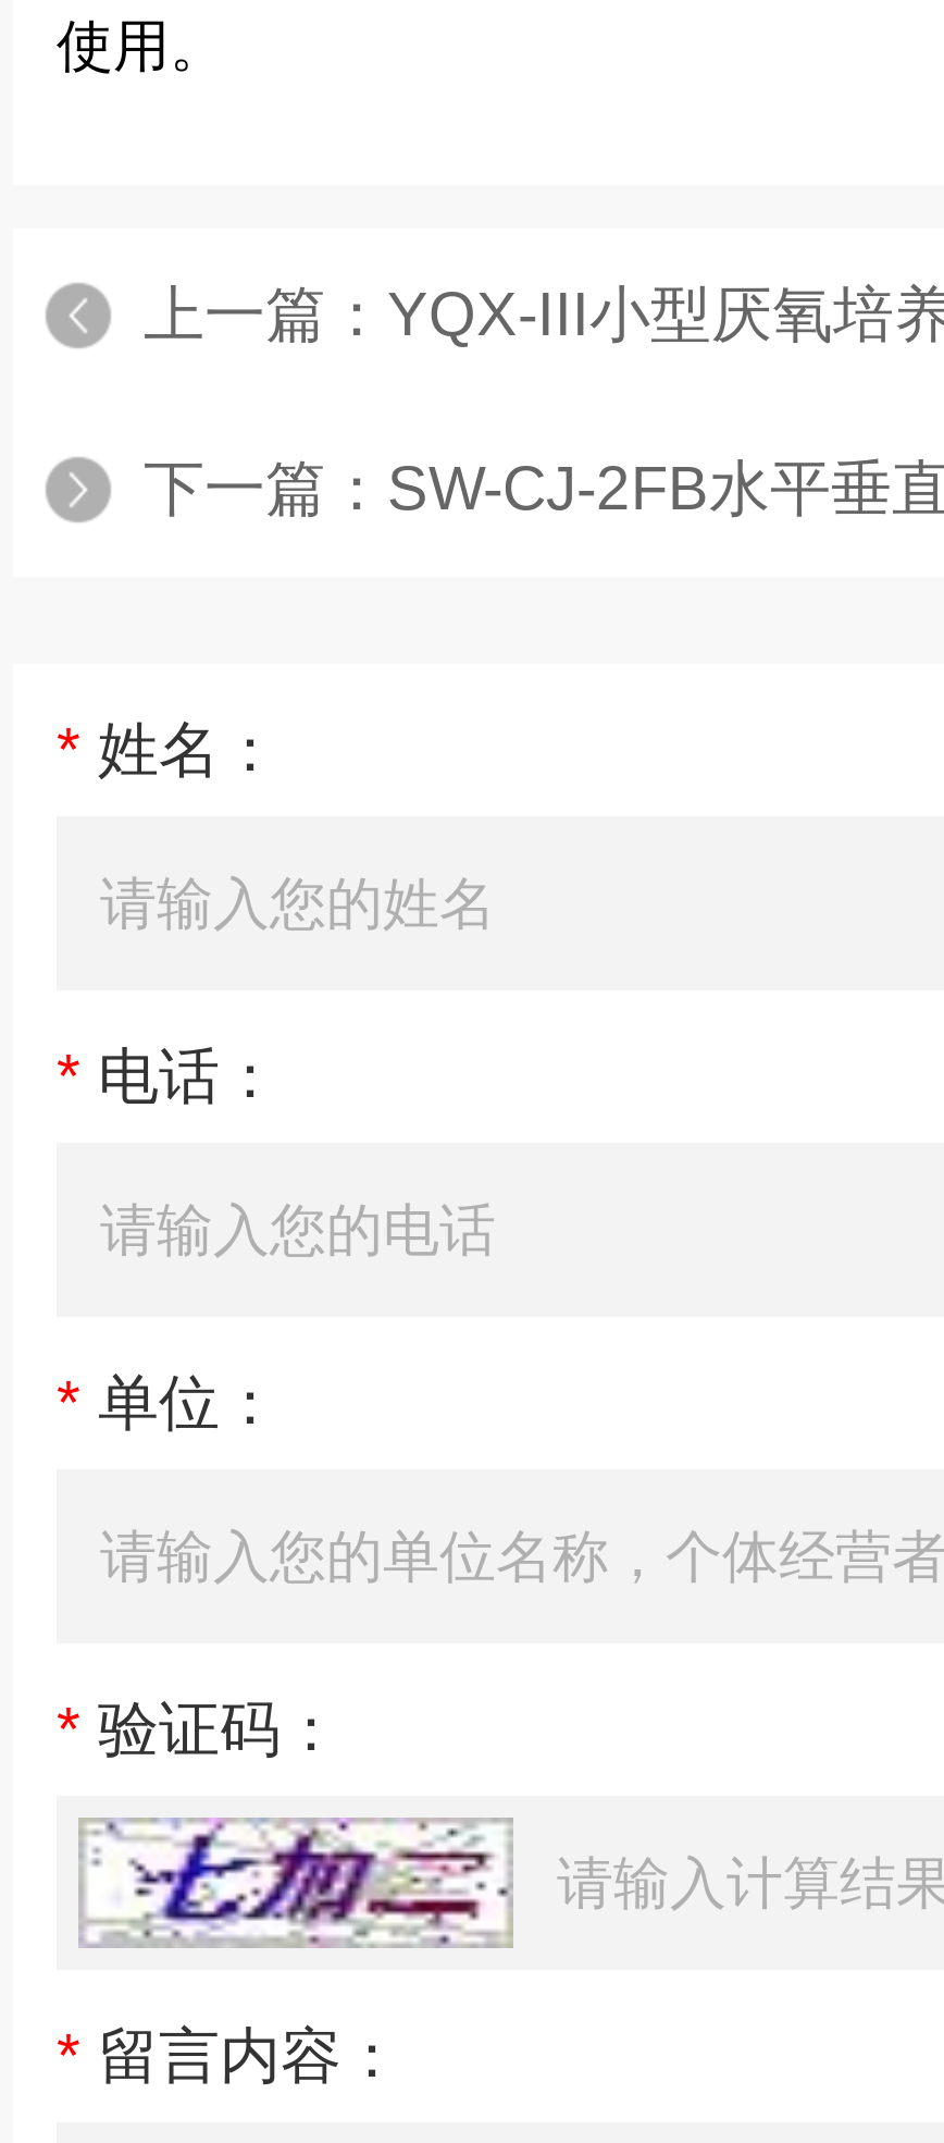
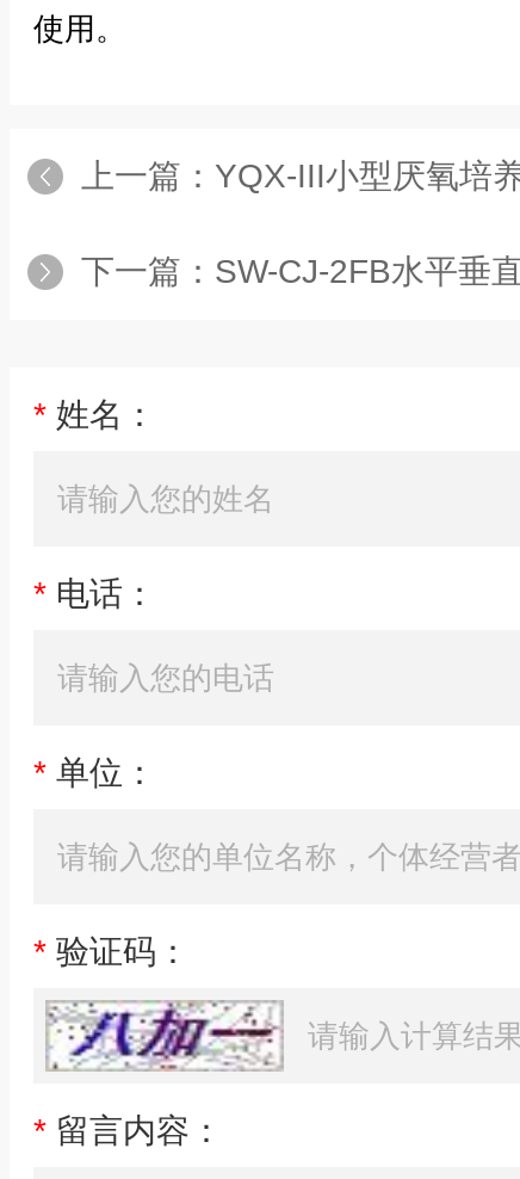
[83,1818,509,1948] [image] -> [47,999,281,1072] [image]

